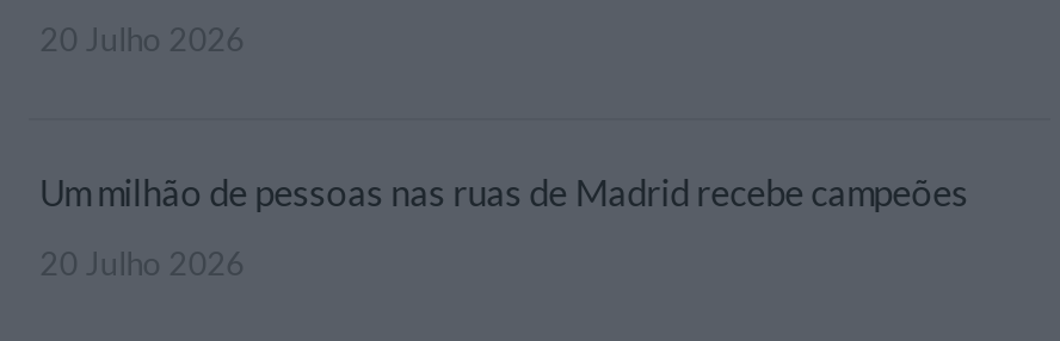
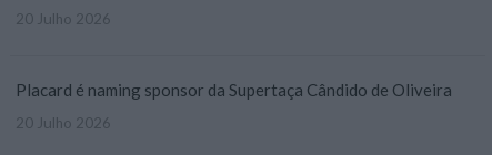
[40,170,969,213] Um milhão de pessoas nas ruas de Madrid recebe campeões -> [15,79,452,99] Placard é naming sponsor da Supertaça Cândido de Oliveira

